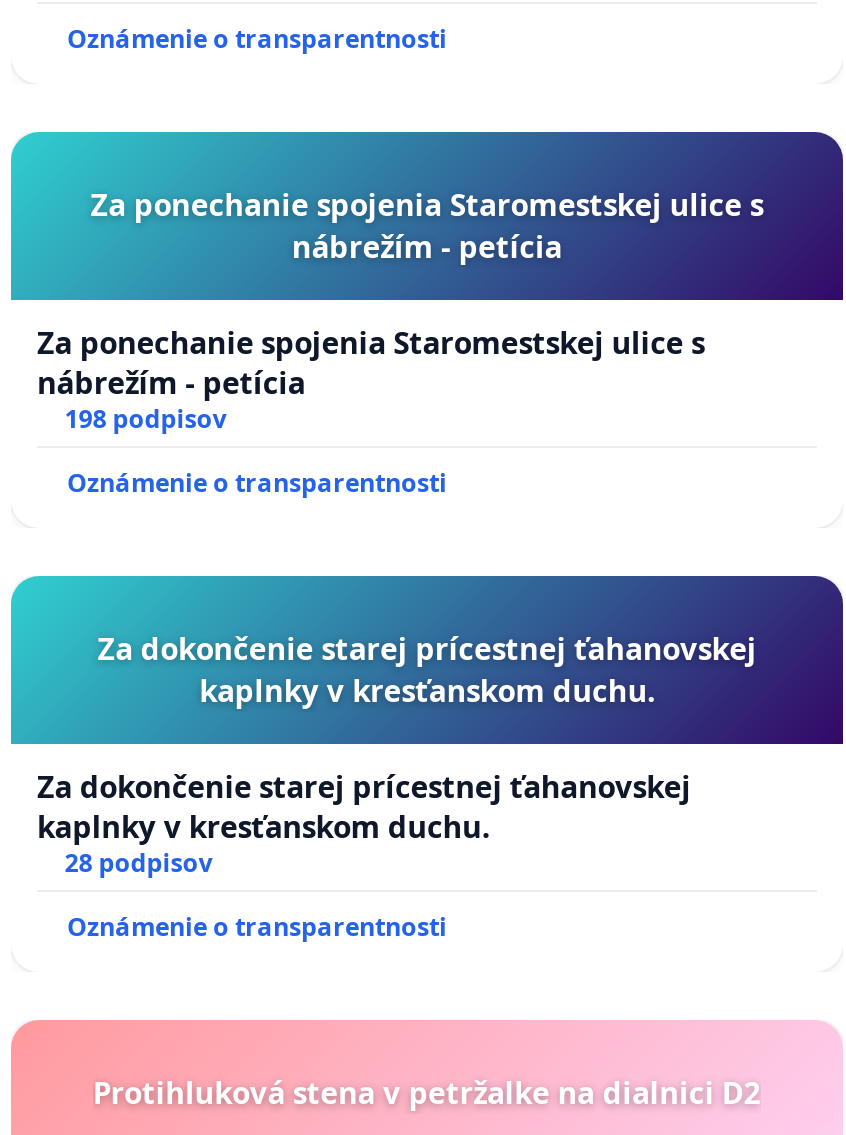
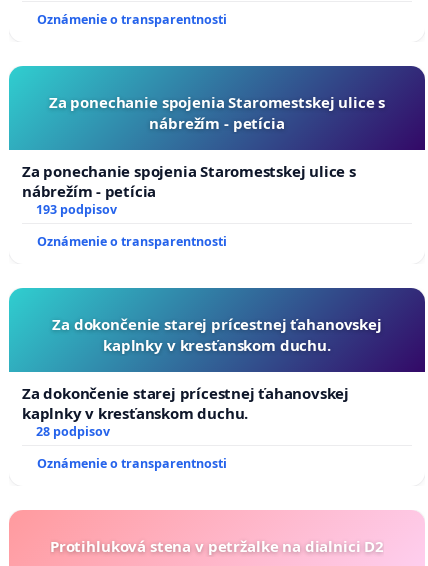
[65,402,227,436] 198 podpisov -> [36,201,117,218] 193 podpisov

